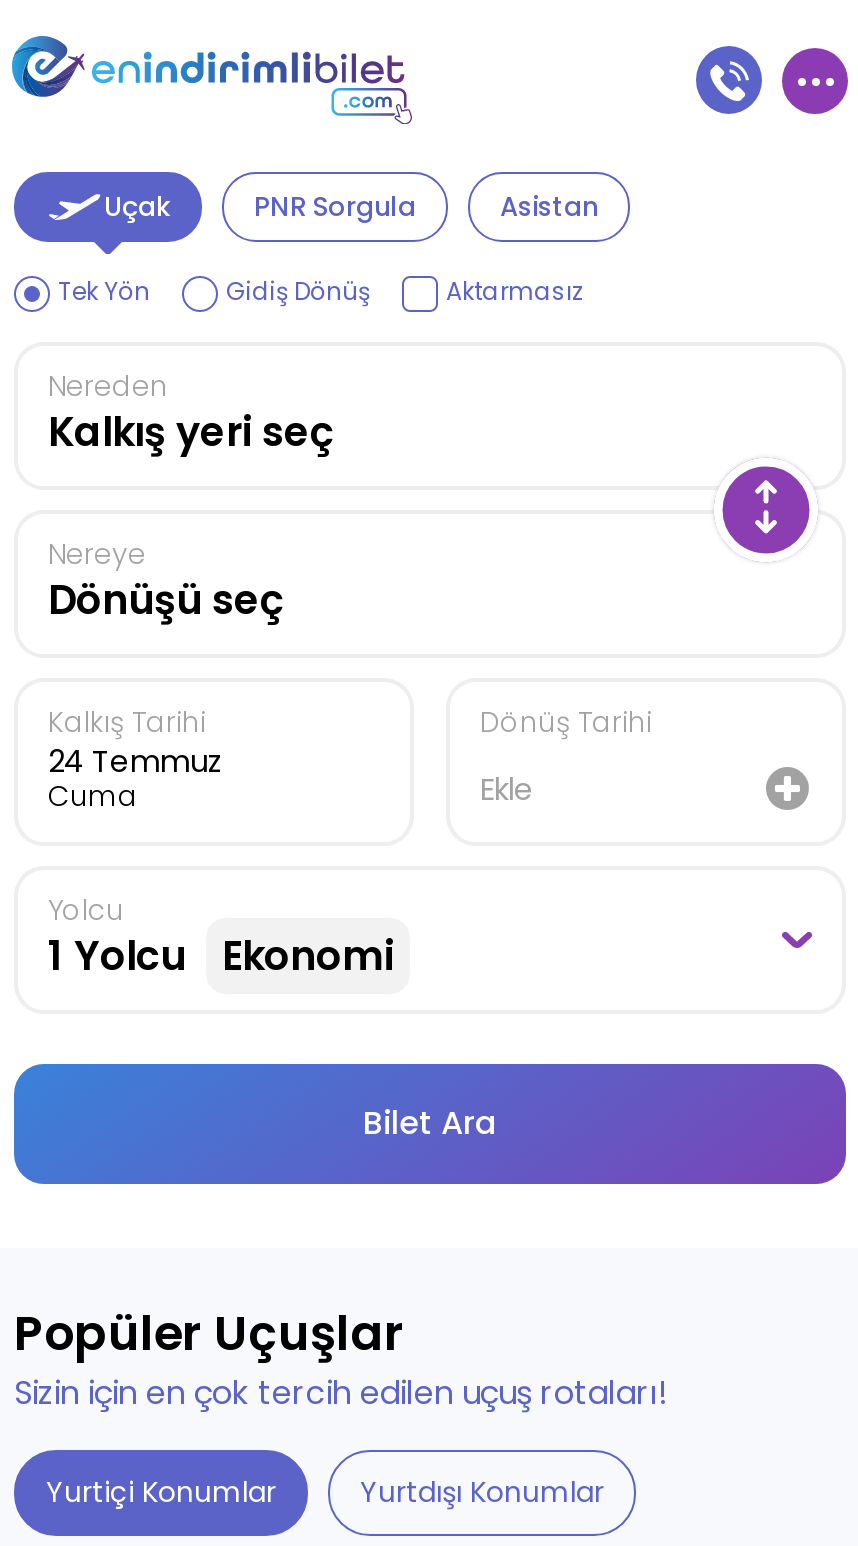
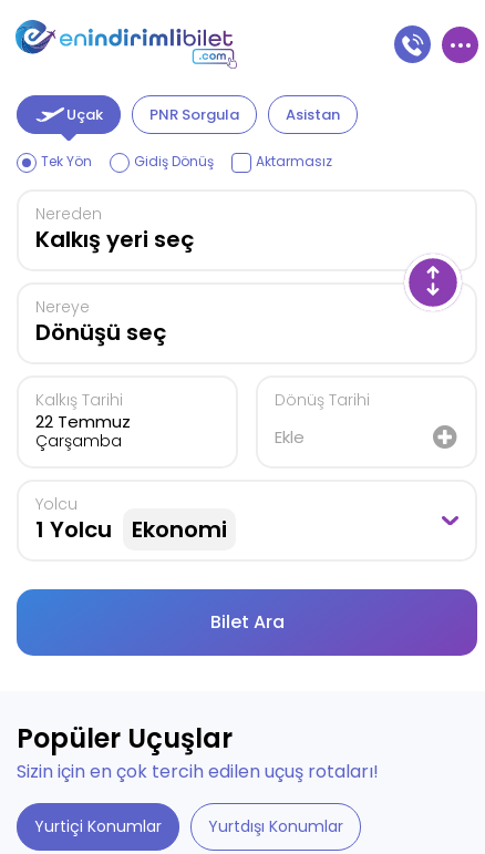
[48,740,224,816] 24 Temmuz | Cuma -> [35,410,131,452] 22 Temmuz | Çarşamba

